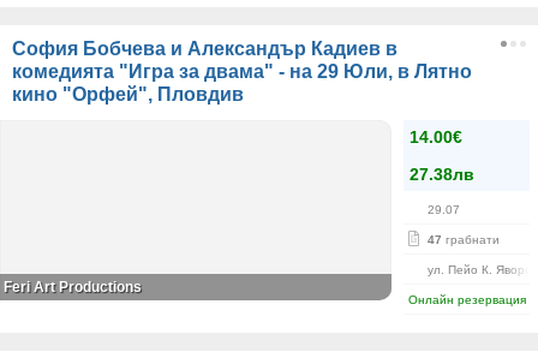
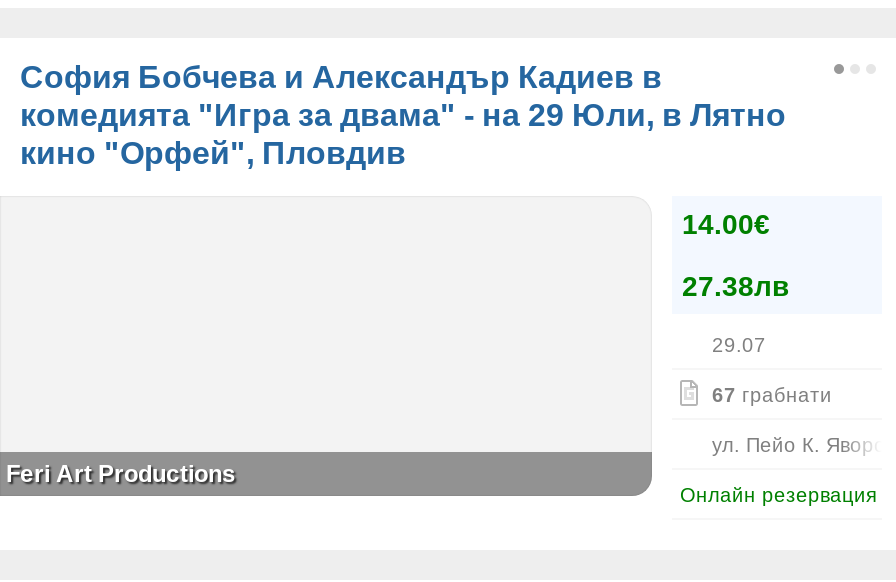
[428,233,500,247] 47 грабнати -> [712,384,832,406] 67 грабнати

